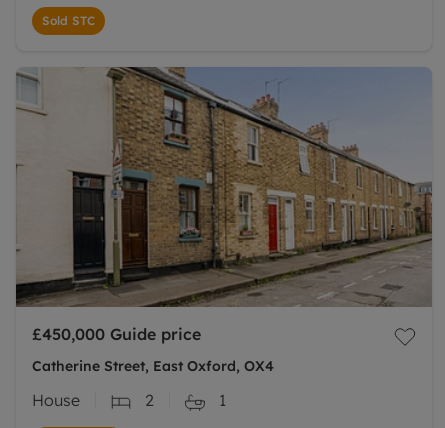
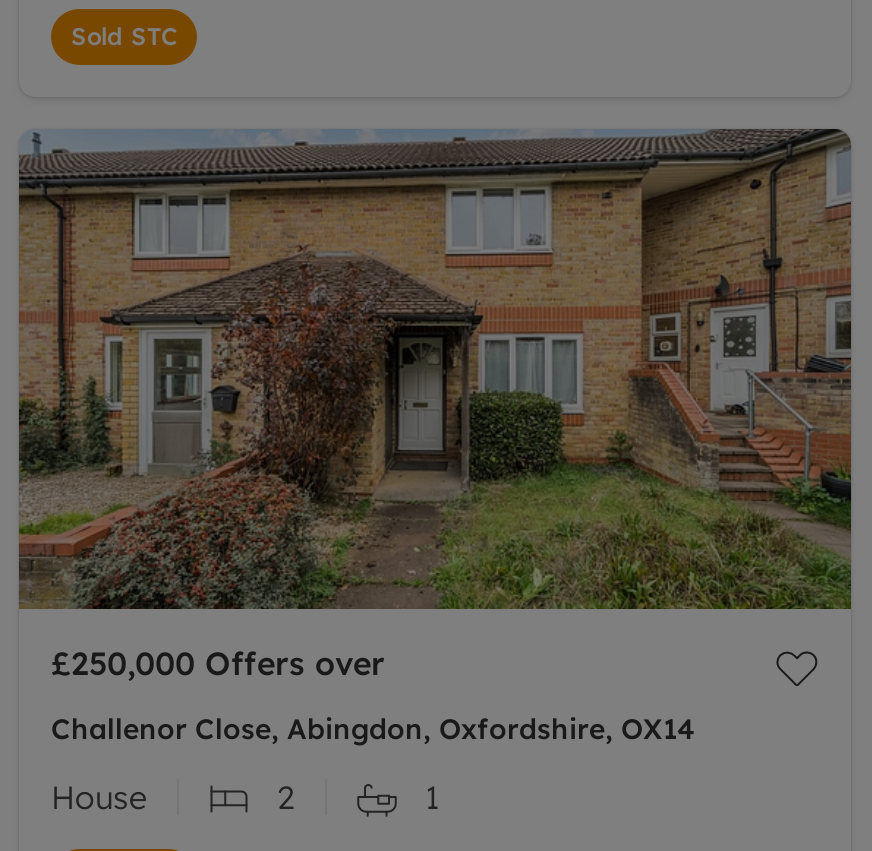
[15,66,432,344] [image] | £450,000 Guide price -> [17,127,853,682] [image] | £250,000 Offers over
[32,357,274,375] Catherine Street, East Oxford, OX4 -> [51,710,695,746] Challenor Close, Abingdon, Oxfordshire, OX14

